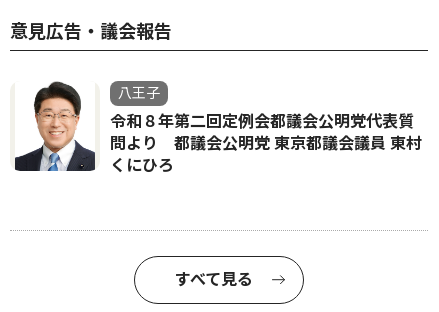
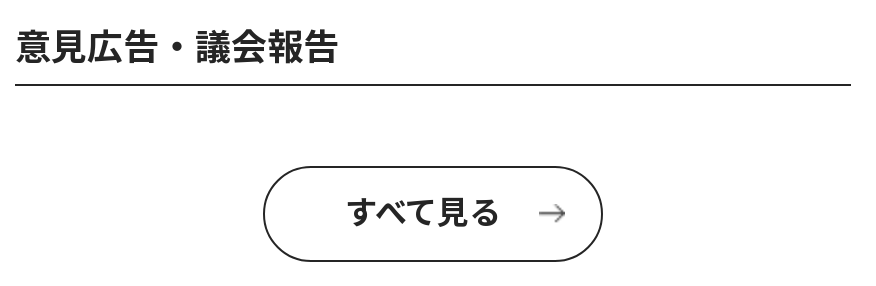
[13,81,422,175] [image] | 八王子 | 令和８年第二回定例会都議会公明党代表質 | 問より 都議会公明党 東京都議会議員 東村 | くにひろ -> none

